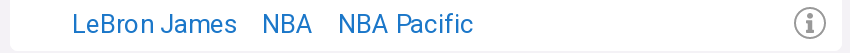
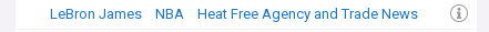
[338,9,474,39] NBA Pacific -> [197,6,418,22] Heat Free Agency and Trade News

